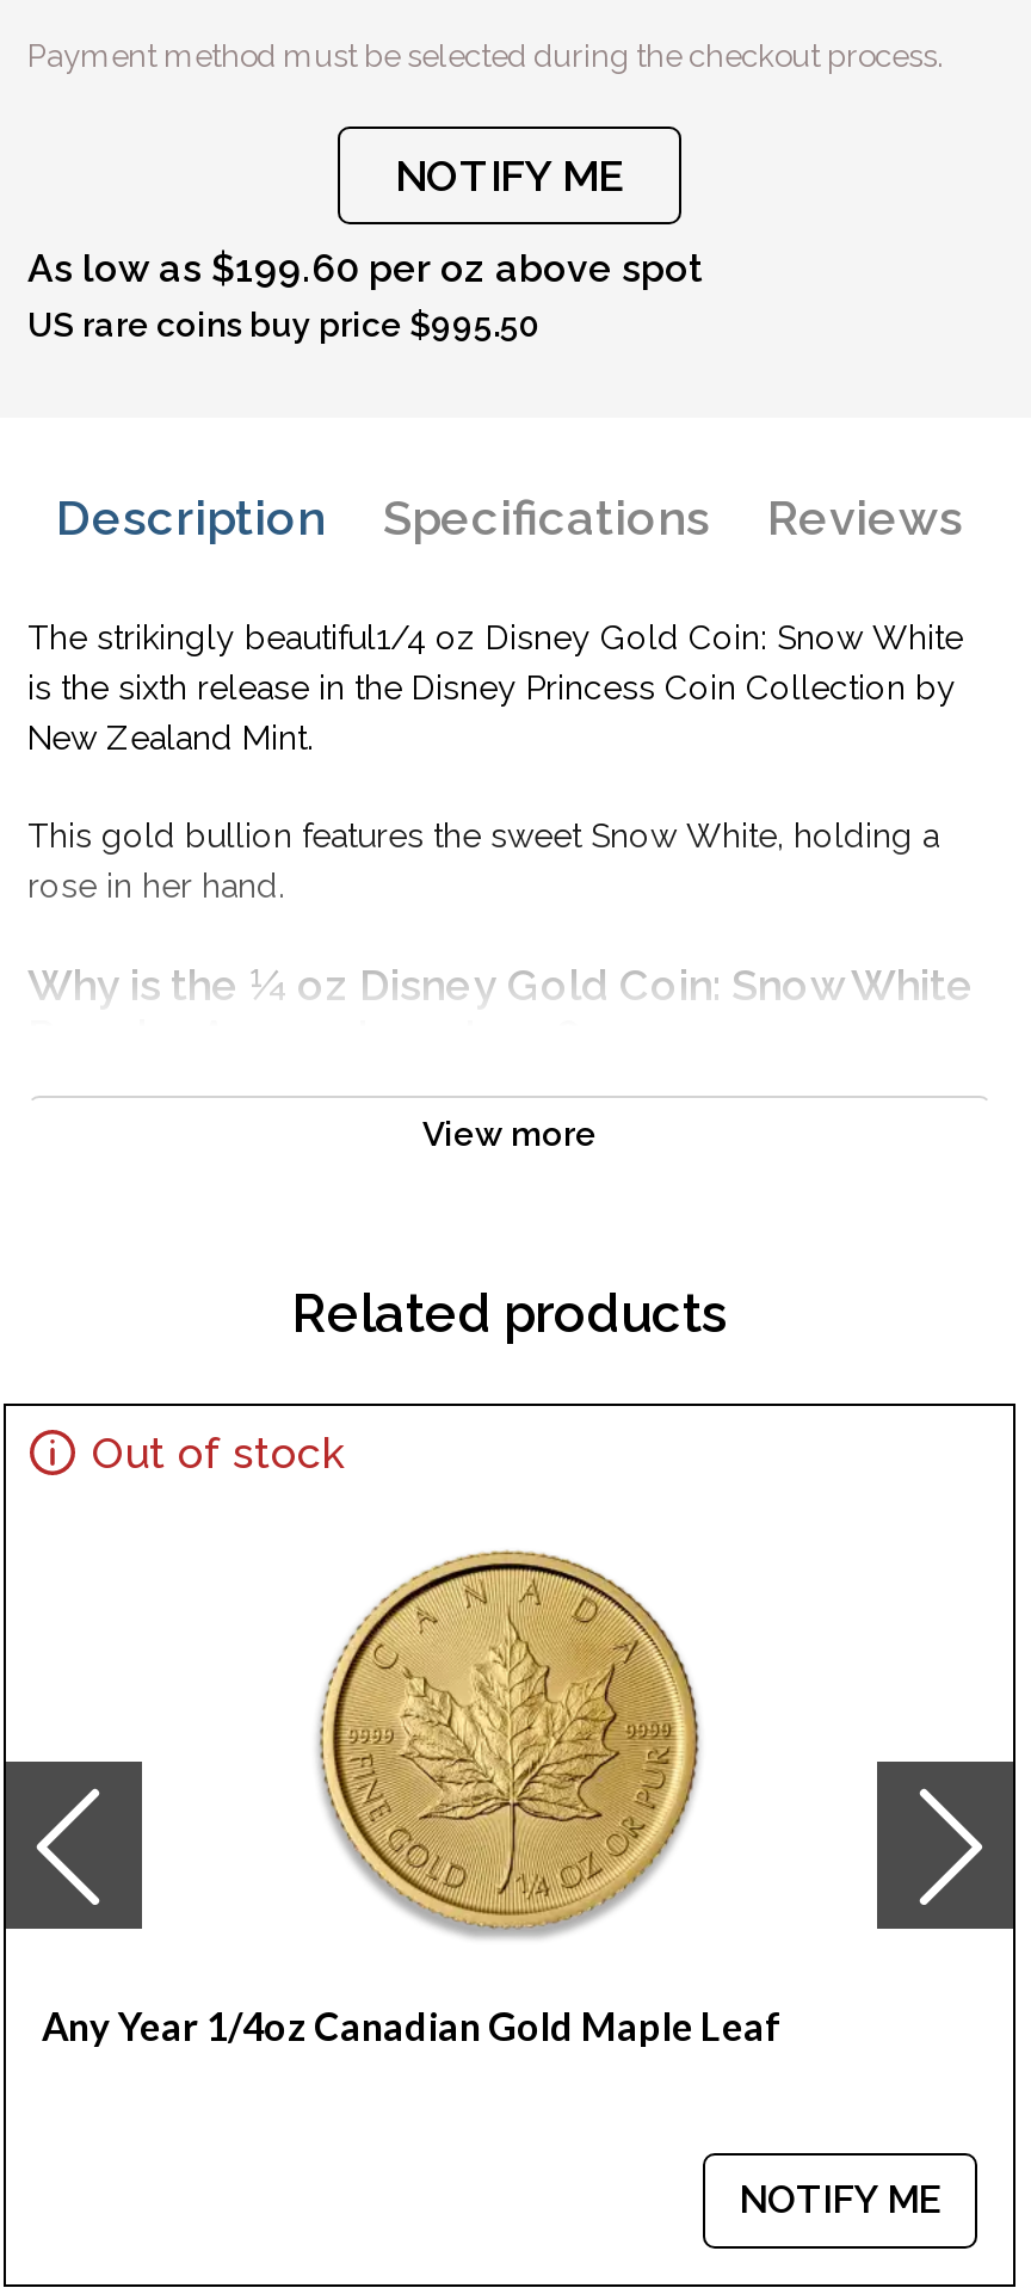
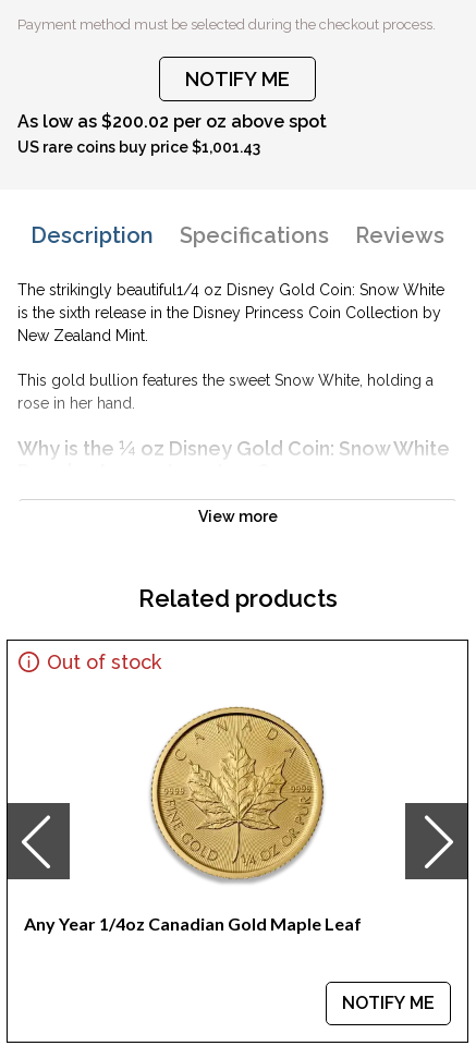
[27,246,705,291] As low as $199.60 per oz above spot -> [17,111,327,132] As low as $200.02 per oz above spot
[27,306,541,344] US rare coins buy price $995.50 -> [17,138,260,156] US rare coins buy price $1,001.43

